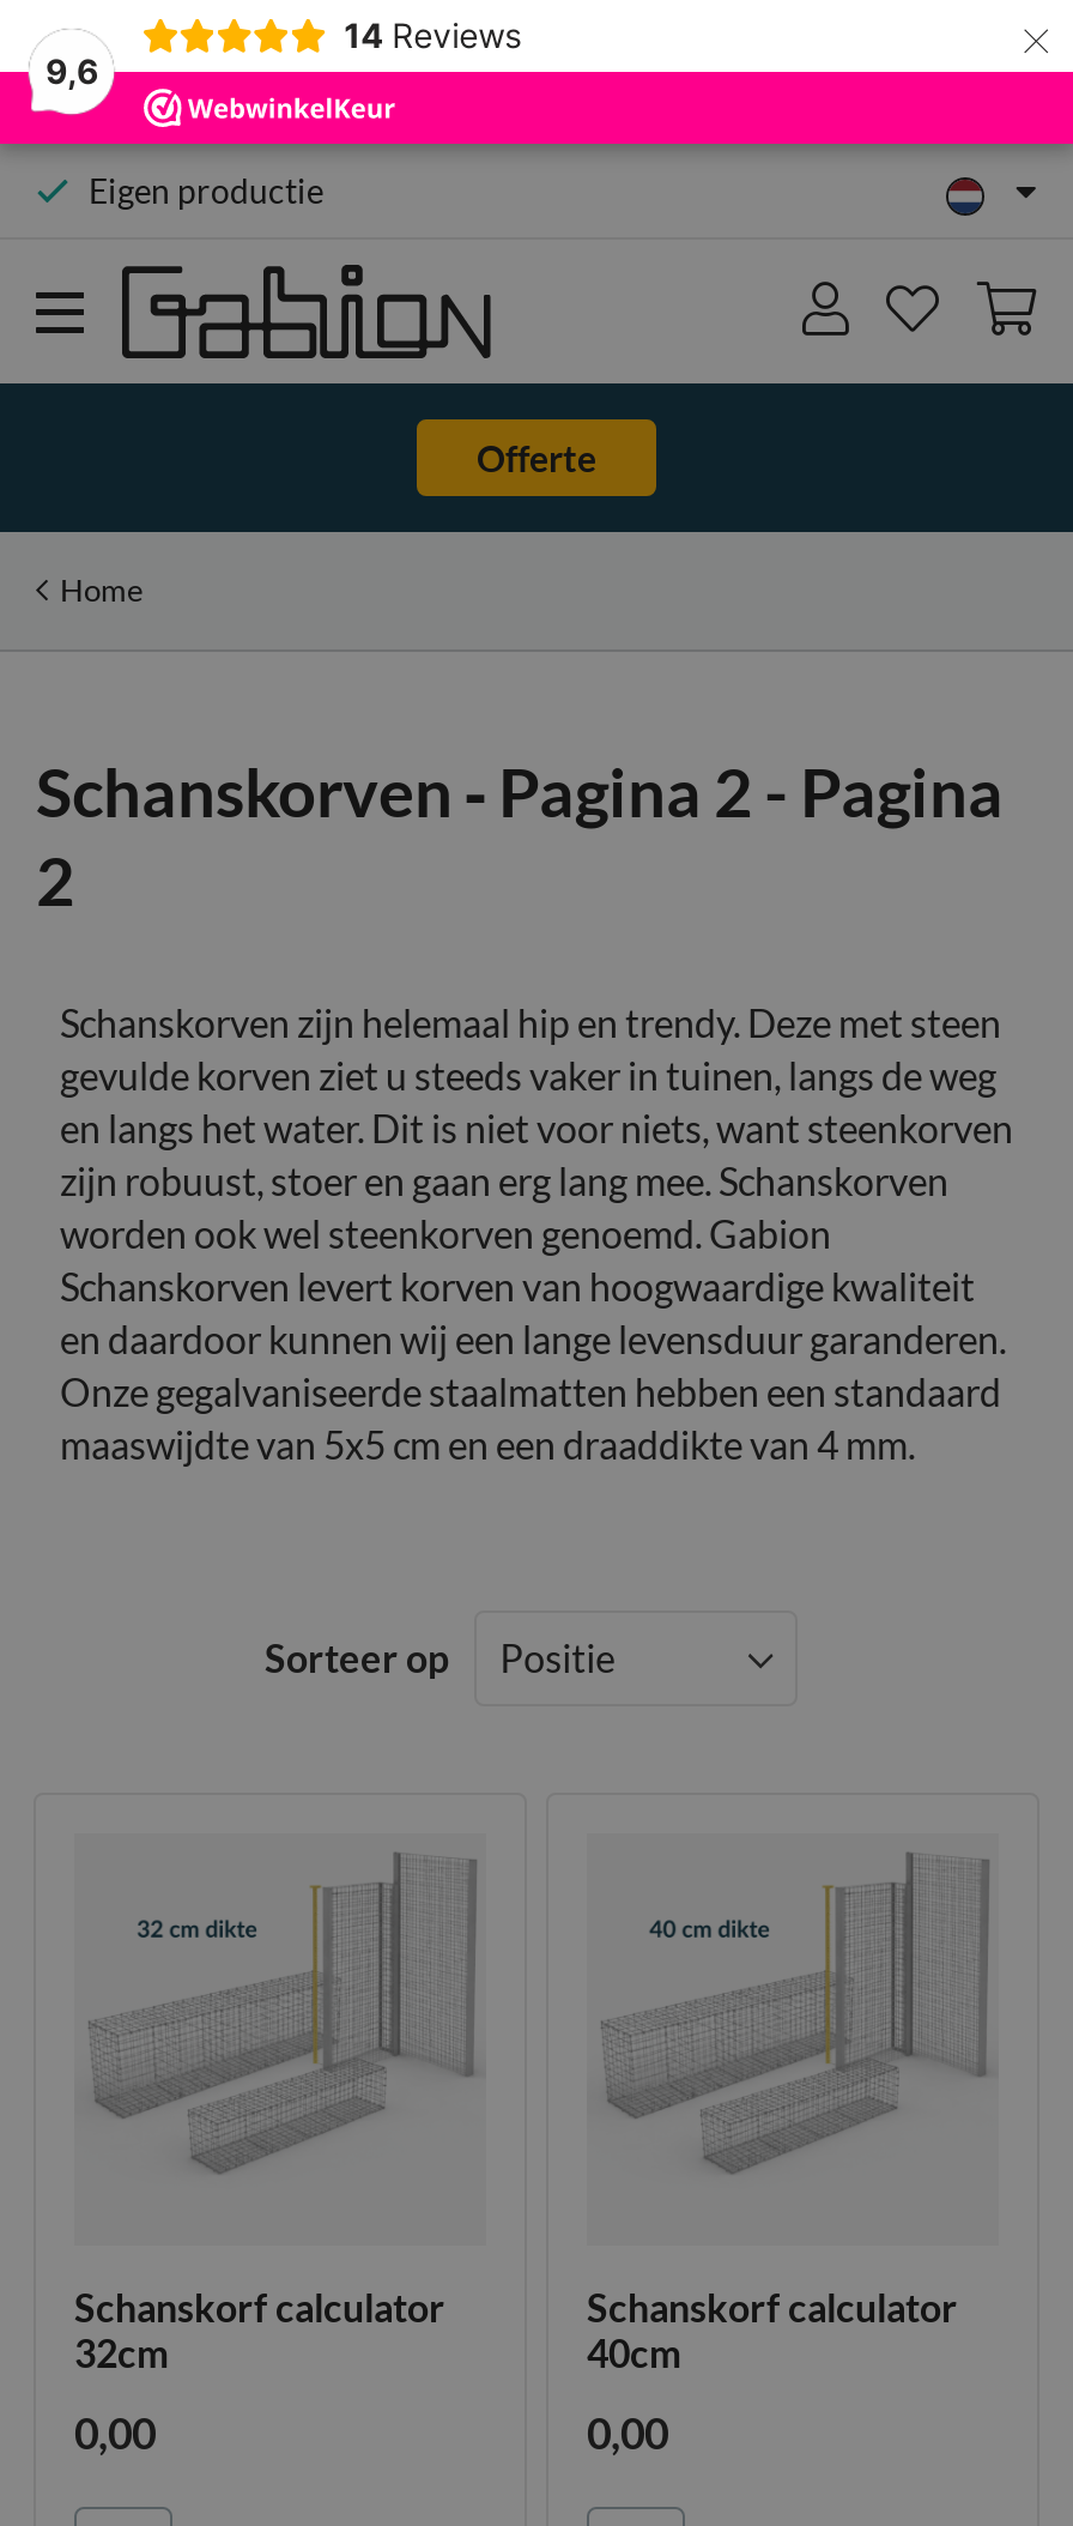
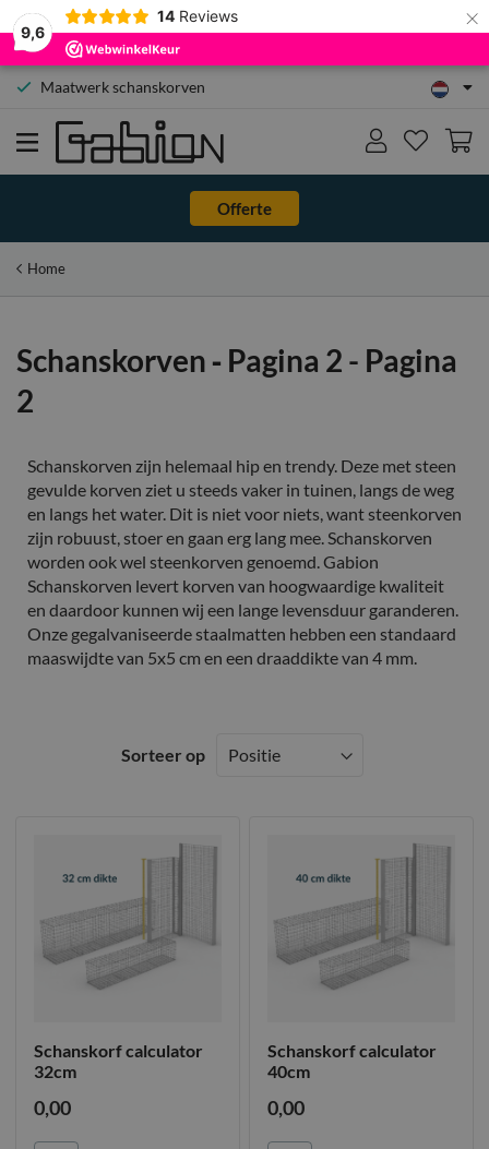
[89,170,323,211] Eigen productie -> [40,77,205,96] Maatwerk schanskorven

